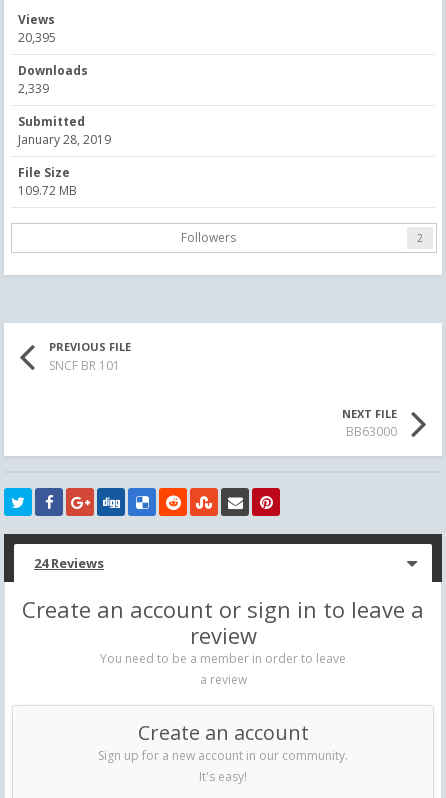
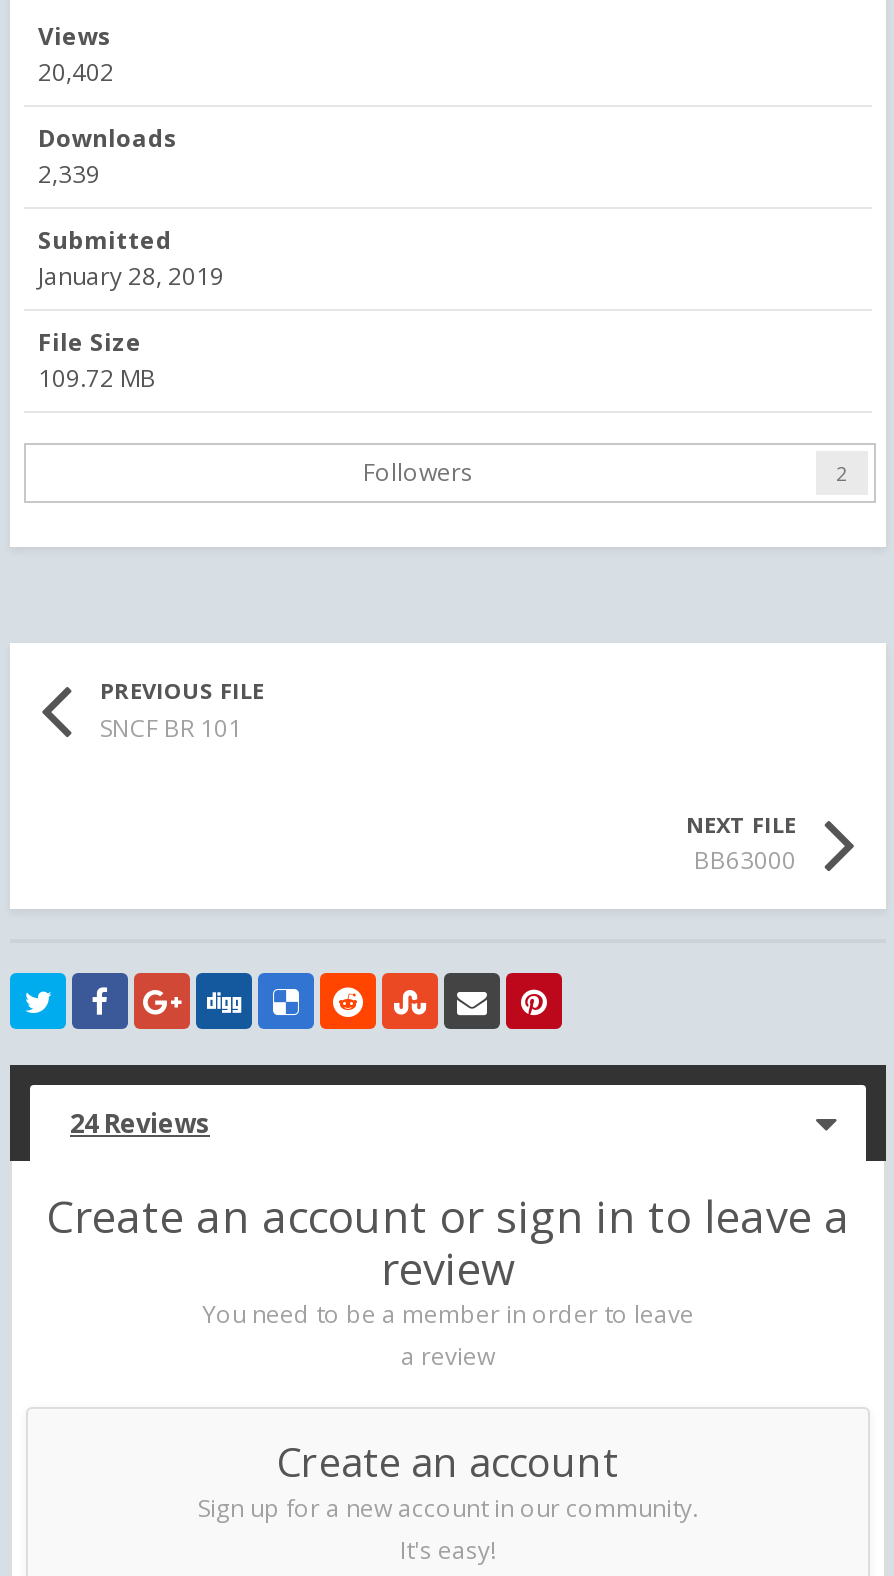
[18,29,56,46] 20,395 -> [38,55,114,89] 20,402

